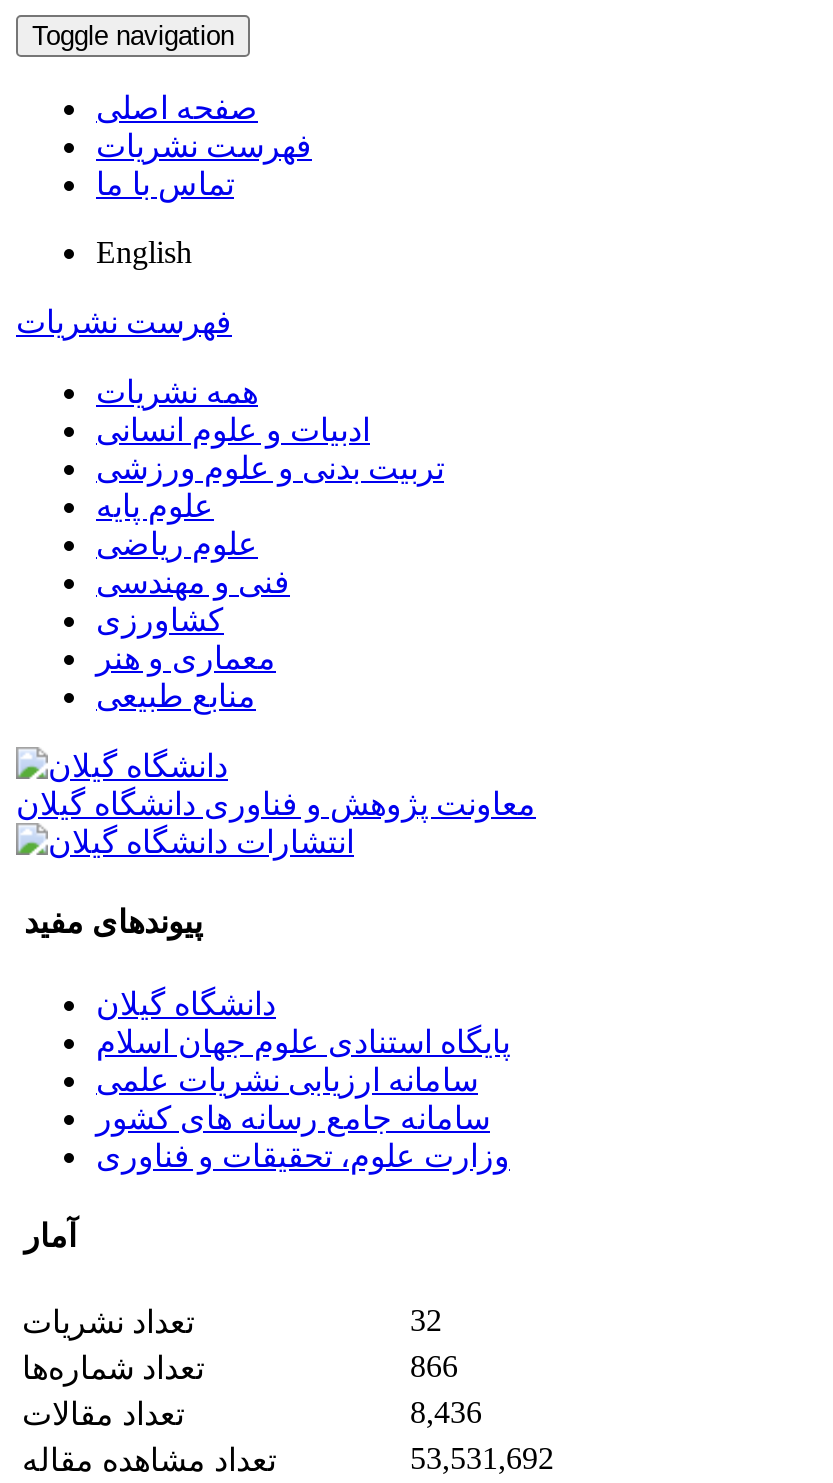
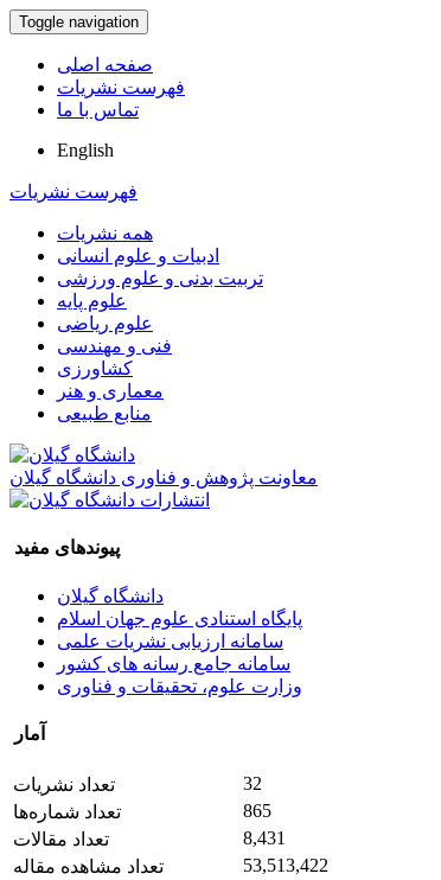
[410,1349,458,1383] 866 -> [243,801,271,821] 865
[410,1395,482,1429] 8,436 -> [243,828,286,848] 8,431
[410,1441,554,1475] 53,531,692 -> [243,855,328,875] 53,513,422

